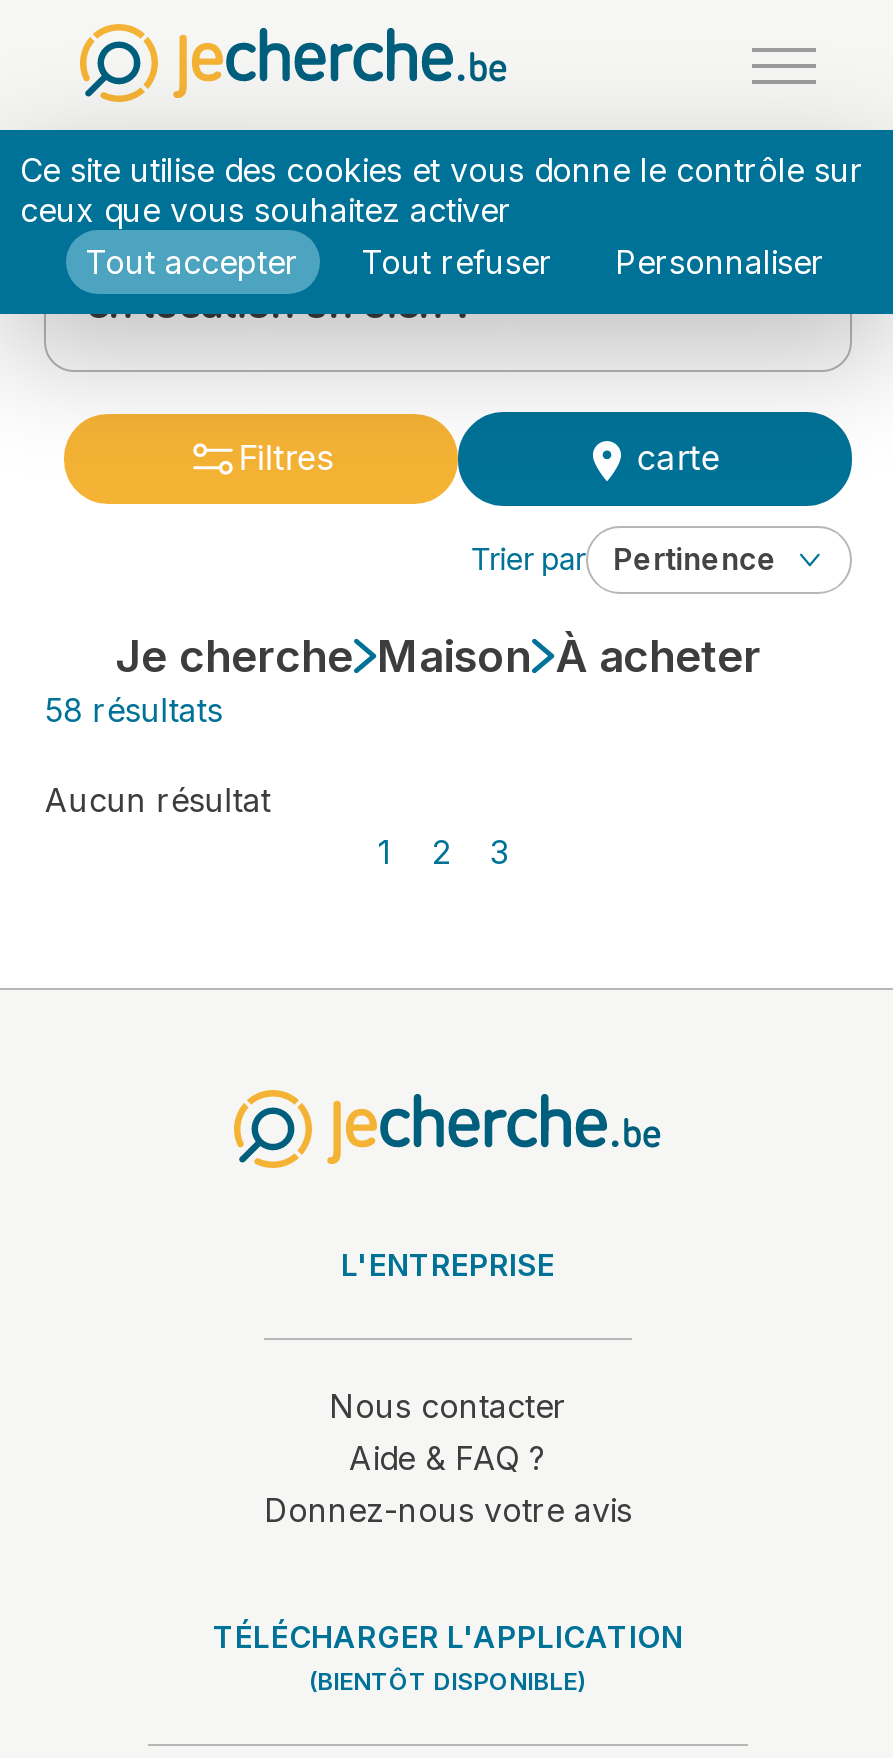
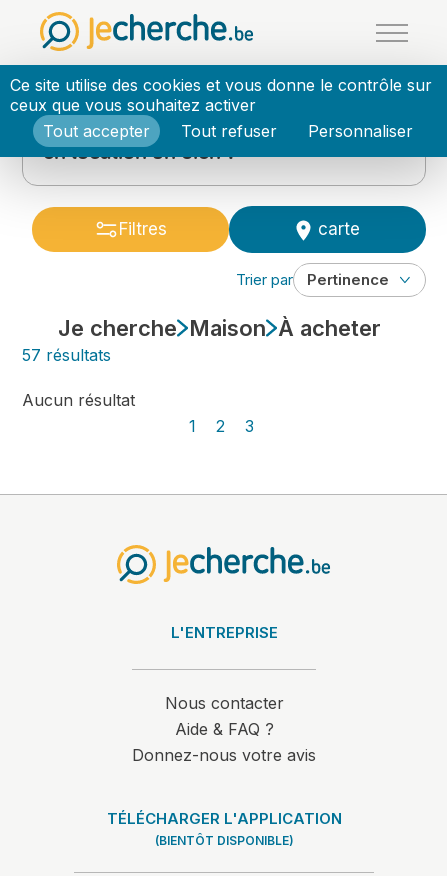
[45,691,223,731] 58 résultats -> [22,345,111,365] 57 résultats

